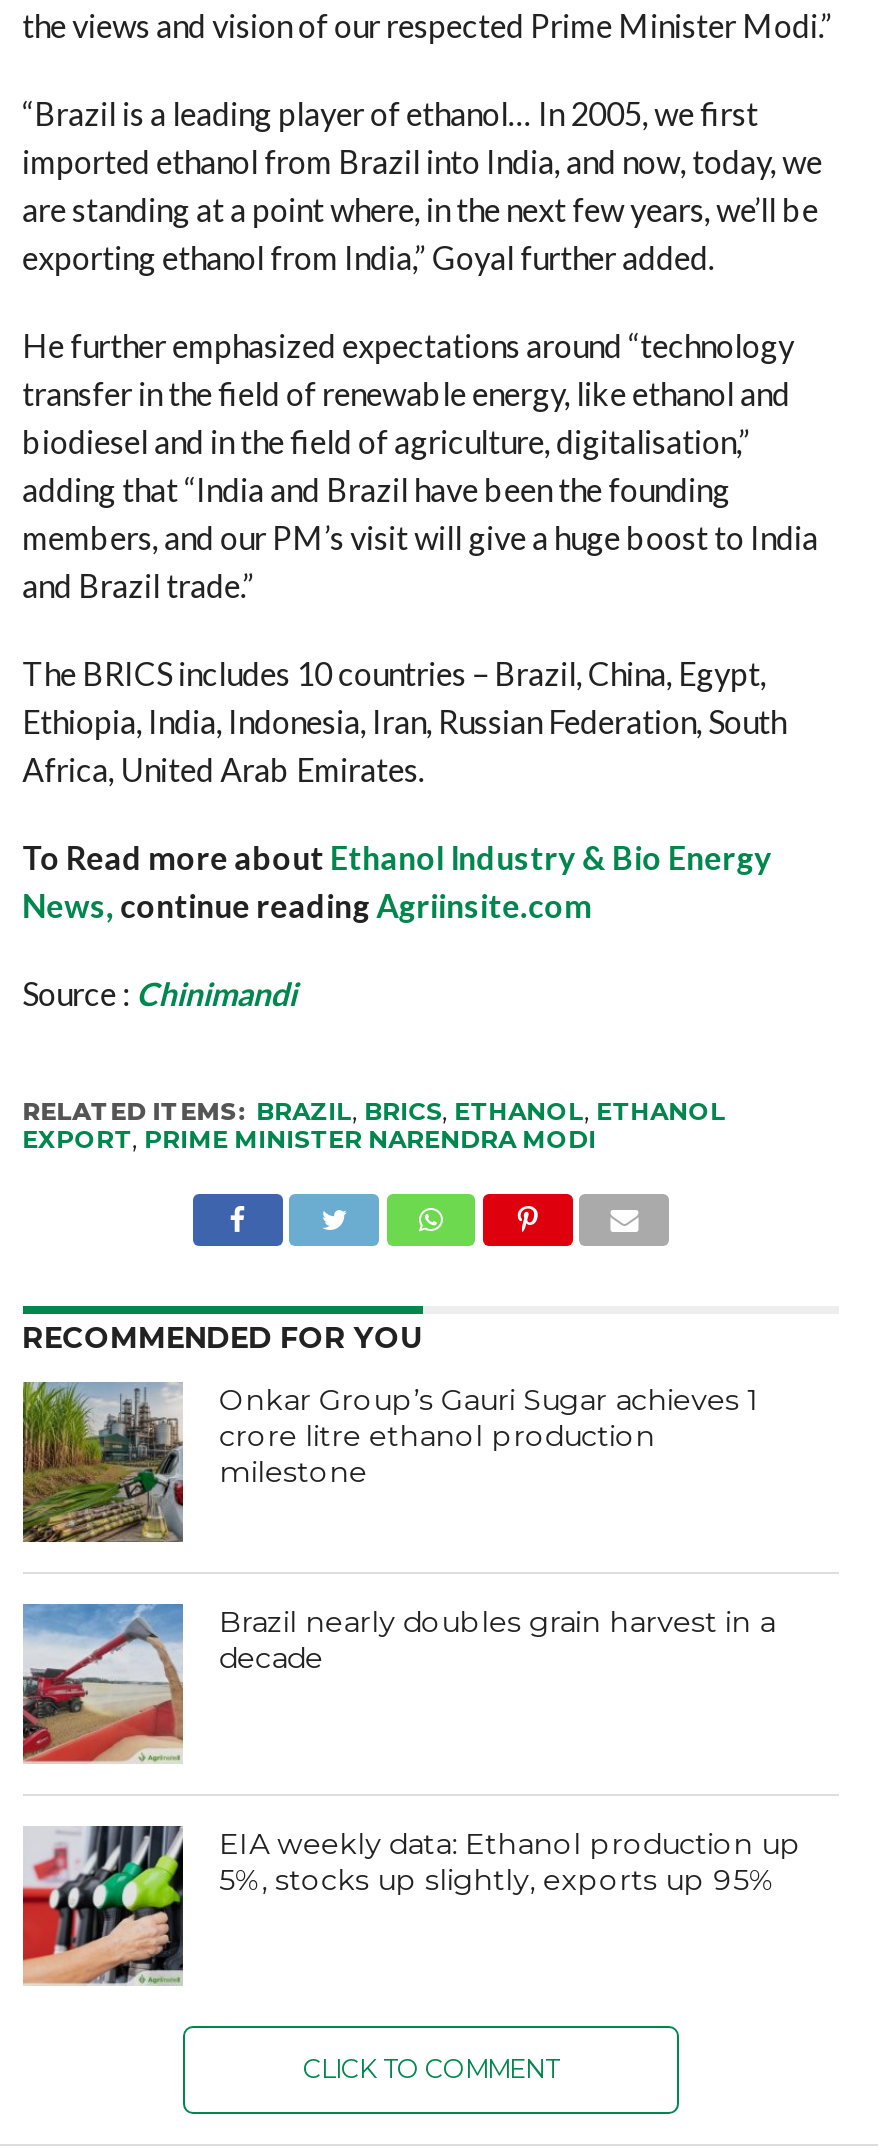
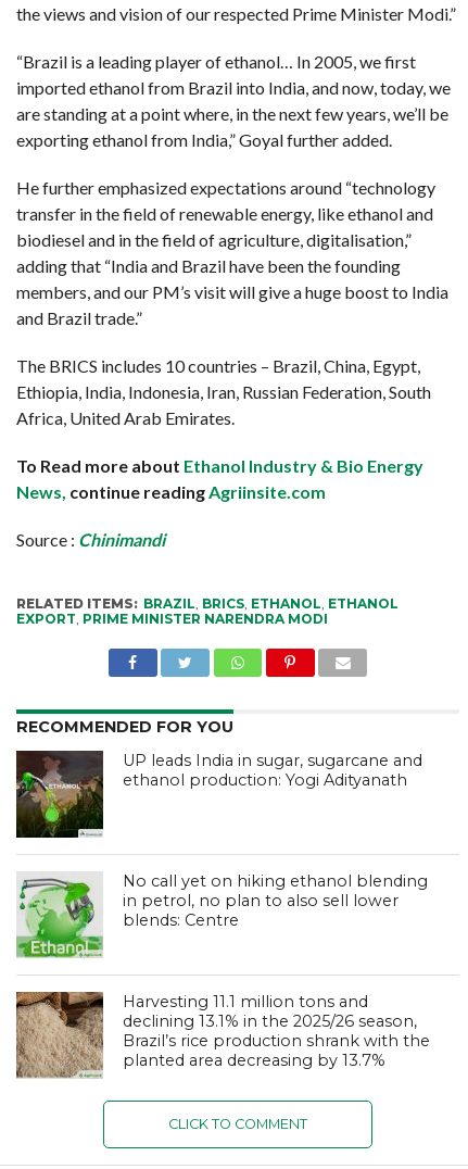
[21,1380,759,1544] [image] | Onkar Group’s Gauri Sugar achieves 1 | crore litre ethanol production | milestone -> [15,750,423,839] [image] | UP leads India in sugar, sugarcane and | ethanol production: Yogi Adityanath
[21,1602,775,1764] [image] | Brazil nearly doubles grain harvest in a | decade -> [15,871,428,958] [image] | No call yet on hiking ethanol blending | in petrol, no plan to also sell lower | blends: Centre
[21,1824,801,1984] [image] | EIA weekly data: Ethanol production up | 5%, stocks up slightly, exports up 95% -> [15,991,430,1078] [image] | Harvesting 11.1 million tons and | declining 13.1% in the 2025/26 season, | Brazil’s rice production shrank with the | planted area decreasing by 13.7%

